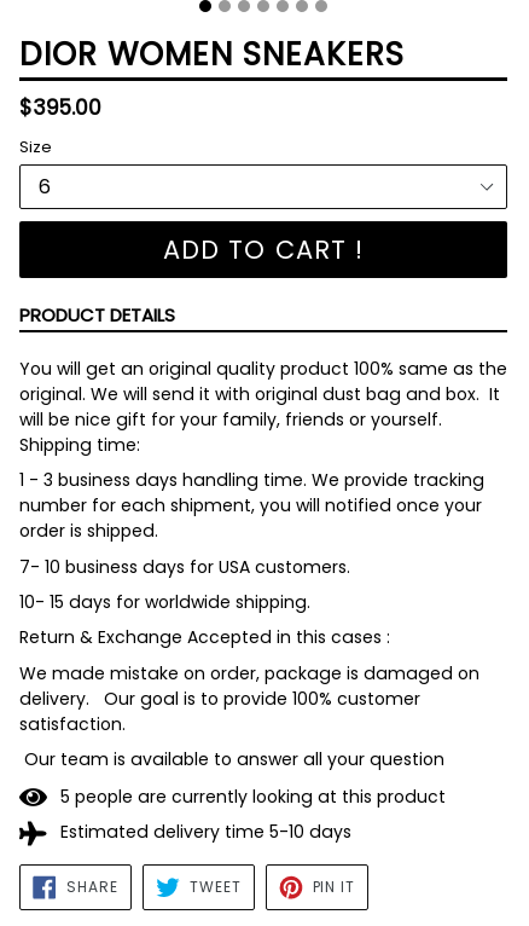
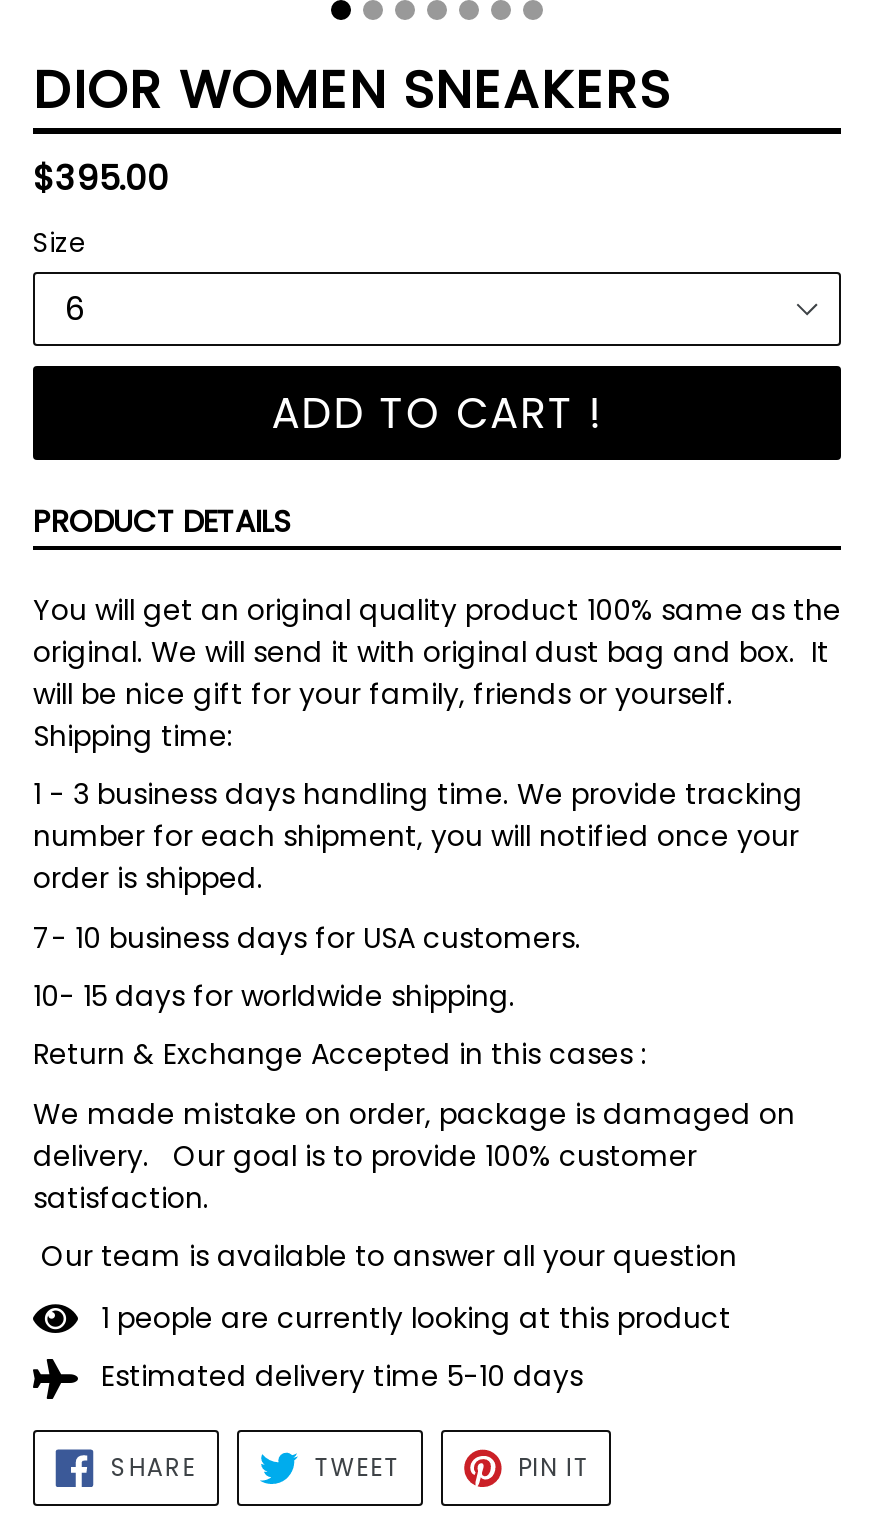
[60,785,446,809] 5 people are currently looking at this product -> [101,1298,731,1338] 1 people are currently looking at this product

